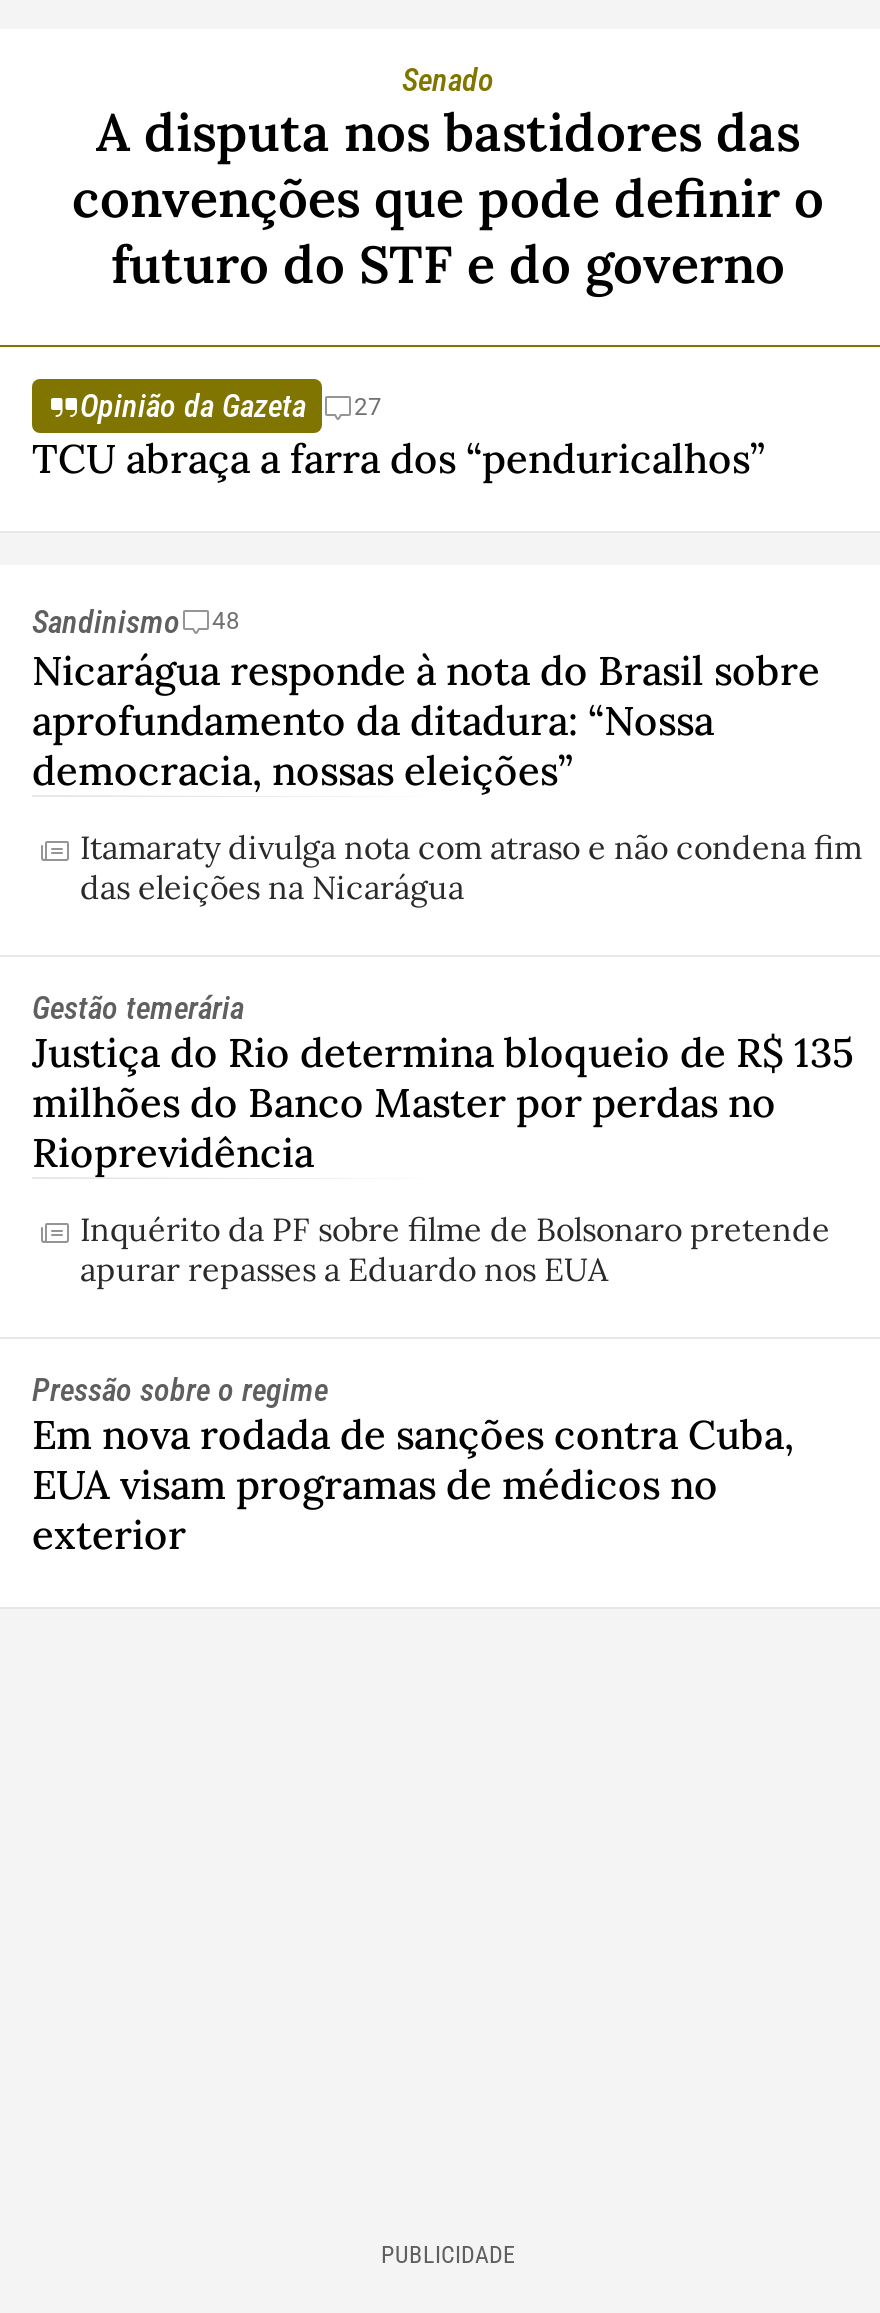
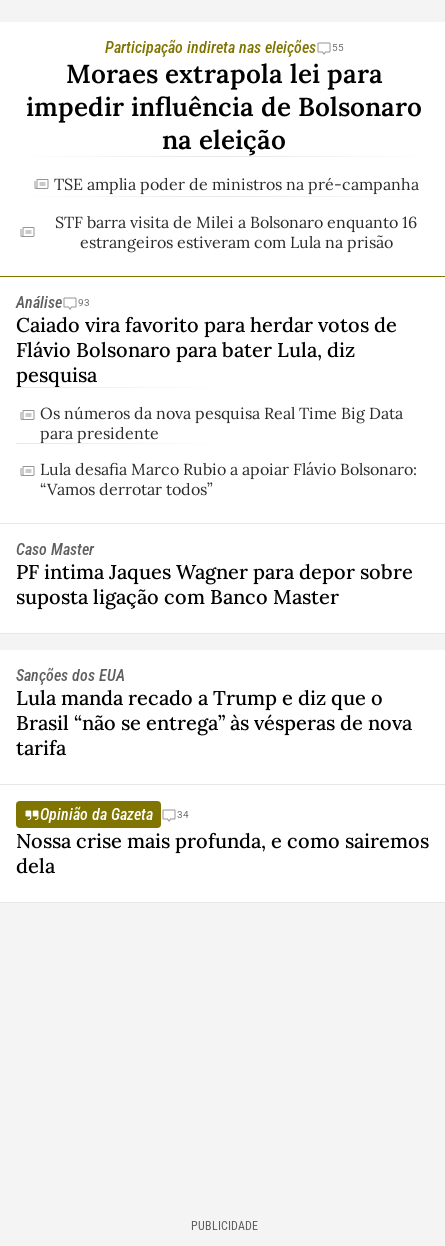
[72,61,824,297] Senado | A disputa nos bastidores das | convenções que pode definir o | futuro do STF e do governo -> [16,38,422,760] Participação indireta nas eleições | 55 | Moraes extrapola lei para | impedir influência de Bolsonaro | na eleição | TSE amplia poder de ministros na pré-campanha | STF barra visita de Milei a Bolsonaro enquanto 16 | estrangeiros estiveram com Lula na prisão | Análise | 93 | Caiado vira favorito para herdar votos de | Flávio Bolsonaro para bater Lula, diz | pesquisa | Os números da nova pesquisa Real Time Big Data | para presidente | Lula desafia Marco Rubio a apoiar Flávio Bolsonaro: | “Vamos derrotar todos” | Caso Master | PF intima Jaques Wagner para depor sobre | suposta ligação com Banco Master | Sanções dos EUA | Lula manda recado a Trump e diz que o | Brasil “não se entrega” às vésperas de nova | tarifa
[32,392,862,1559] 27 | TCU abraça a farra dos “penduricalhos” | Sandinismo | 48 | Nicarágua responde à nota do Brasil sobre | aprofundamento da ditadura: “Nossa | democracia, nossas eleições” | Itamaraty divulga nota com atraso e não condena fim | das eleições na Nicarágua | Gestão temerária | Justiça do Rio determina bloqueio de R$ 135 | milhões do Banco Master por perdas no | Rioprevidência | Inquérito da PF sobre filme de Bolsonaro pretende | apurar repasses a Eduardo nos EUA | Pressão sobre o regime | Em nova rodada de sanções contra Cuba, | EUA visam programas de médicos no | exterior -> [16,809,429,878] 34 | Nossa crise mais profunda, e como sairemos | dela
moved [80,387,306,425] -> [40,805,153,824]: Opinião da Gazeta

